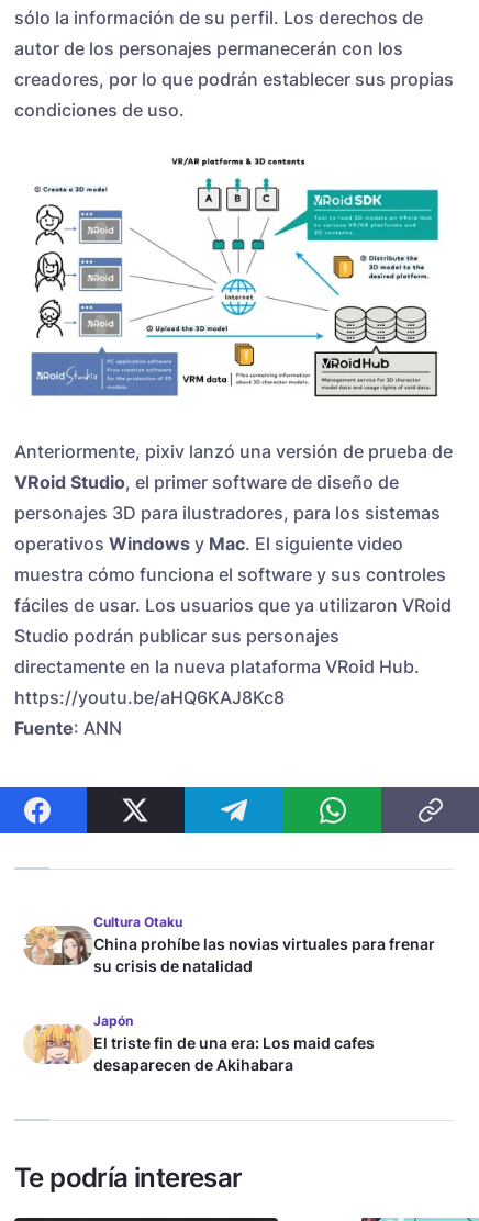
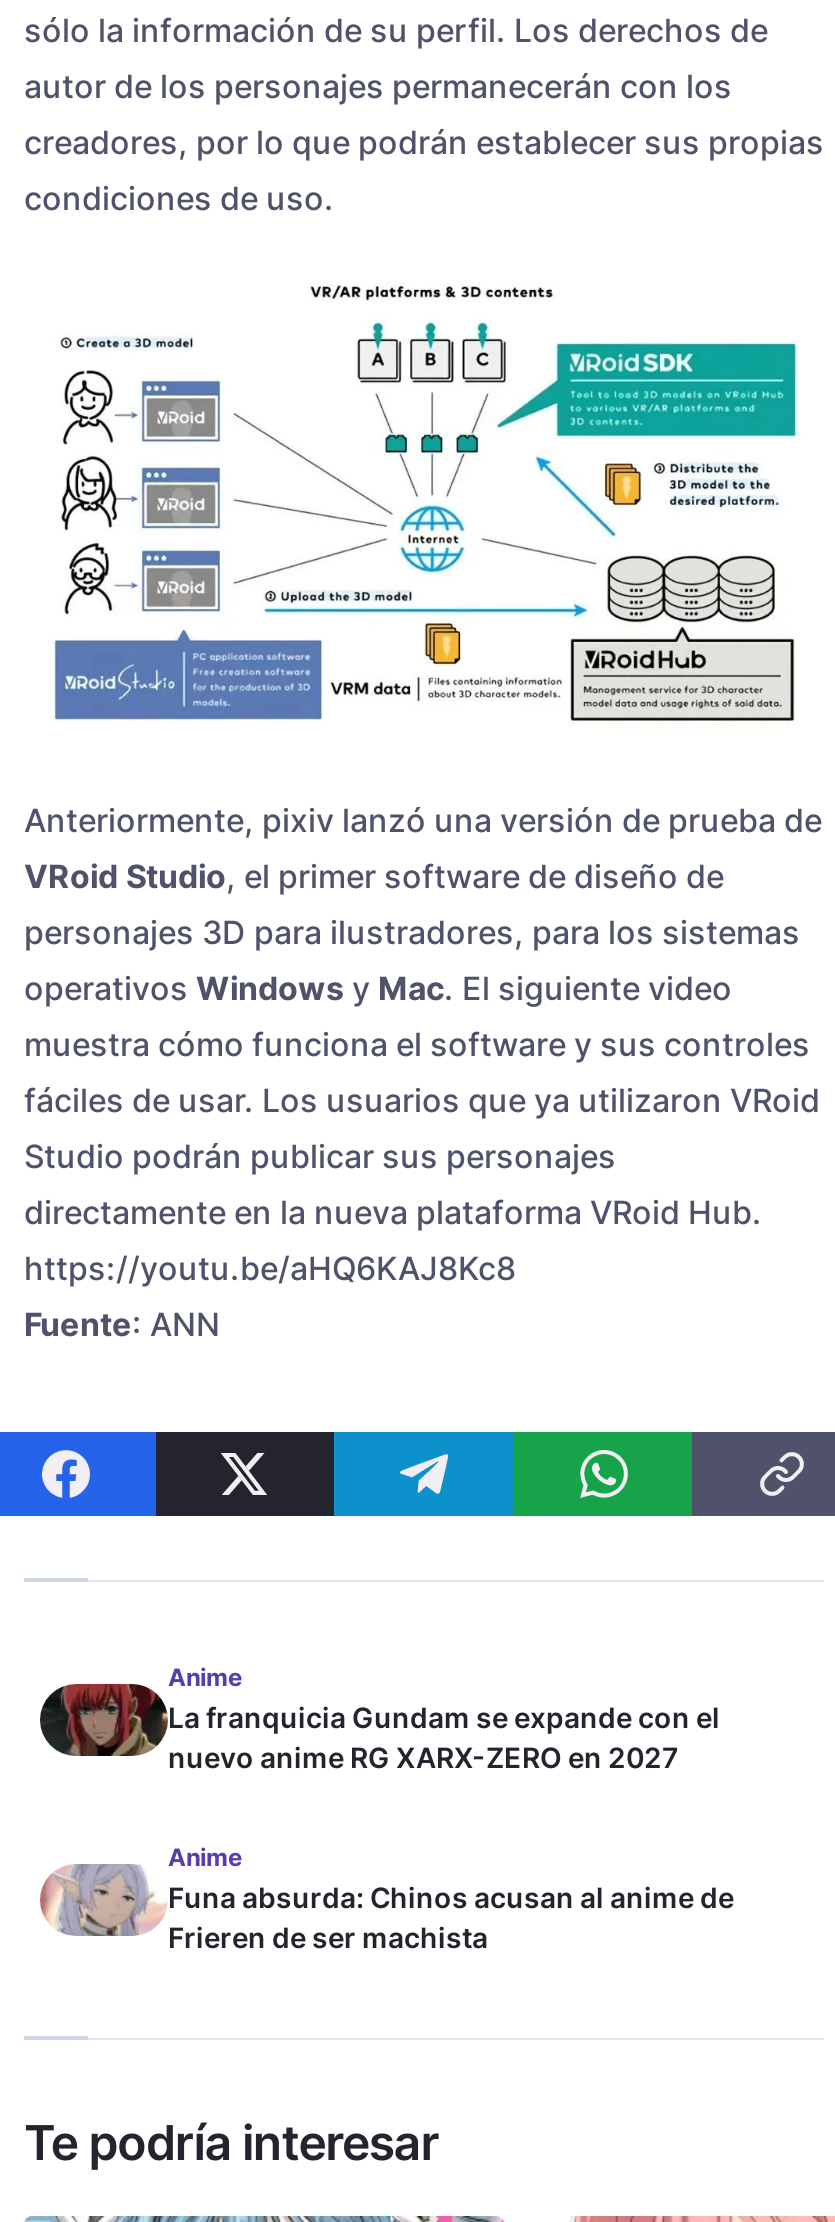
[23,914,435,975] [image] | Cultura Otaku | China prohíbe las novias virtuales para frenar | su crisis de natalidad -> [38,1662,720,1774] [image] | Anime | La franquicia Gundam se expande con el | nuevo anime RG XARX-ZERO en 2027
[24,1012,375,1074] [image] | Japón | El triste fin de una era: Los maid cafes | desaparecen de Akihabara -> [40,1842,734,1954] [image] | Anime | Funa absurda: Chinos acusan al anime de | Frieren de ser machista

